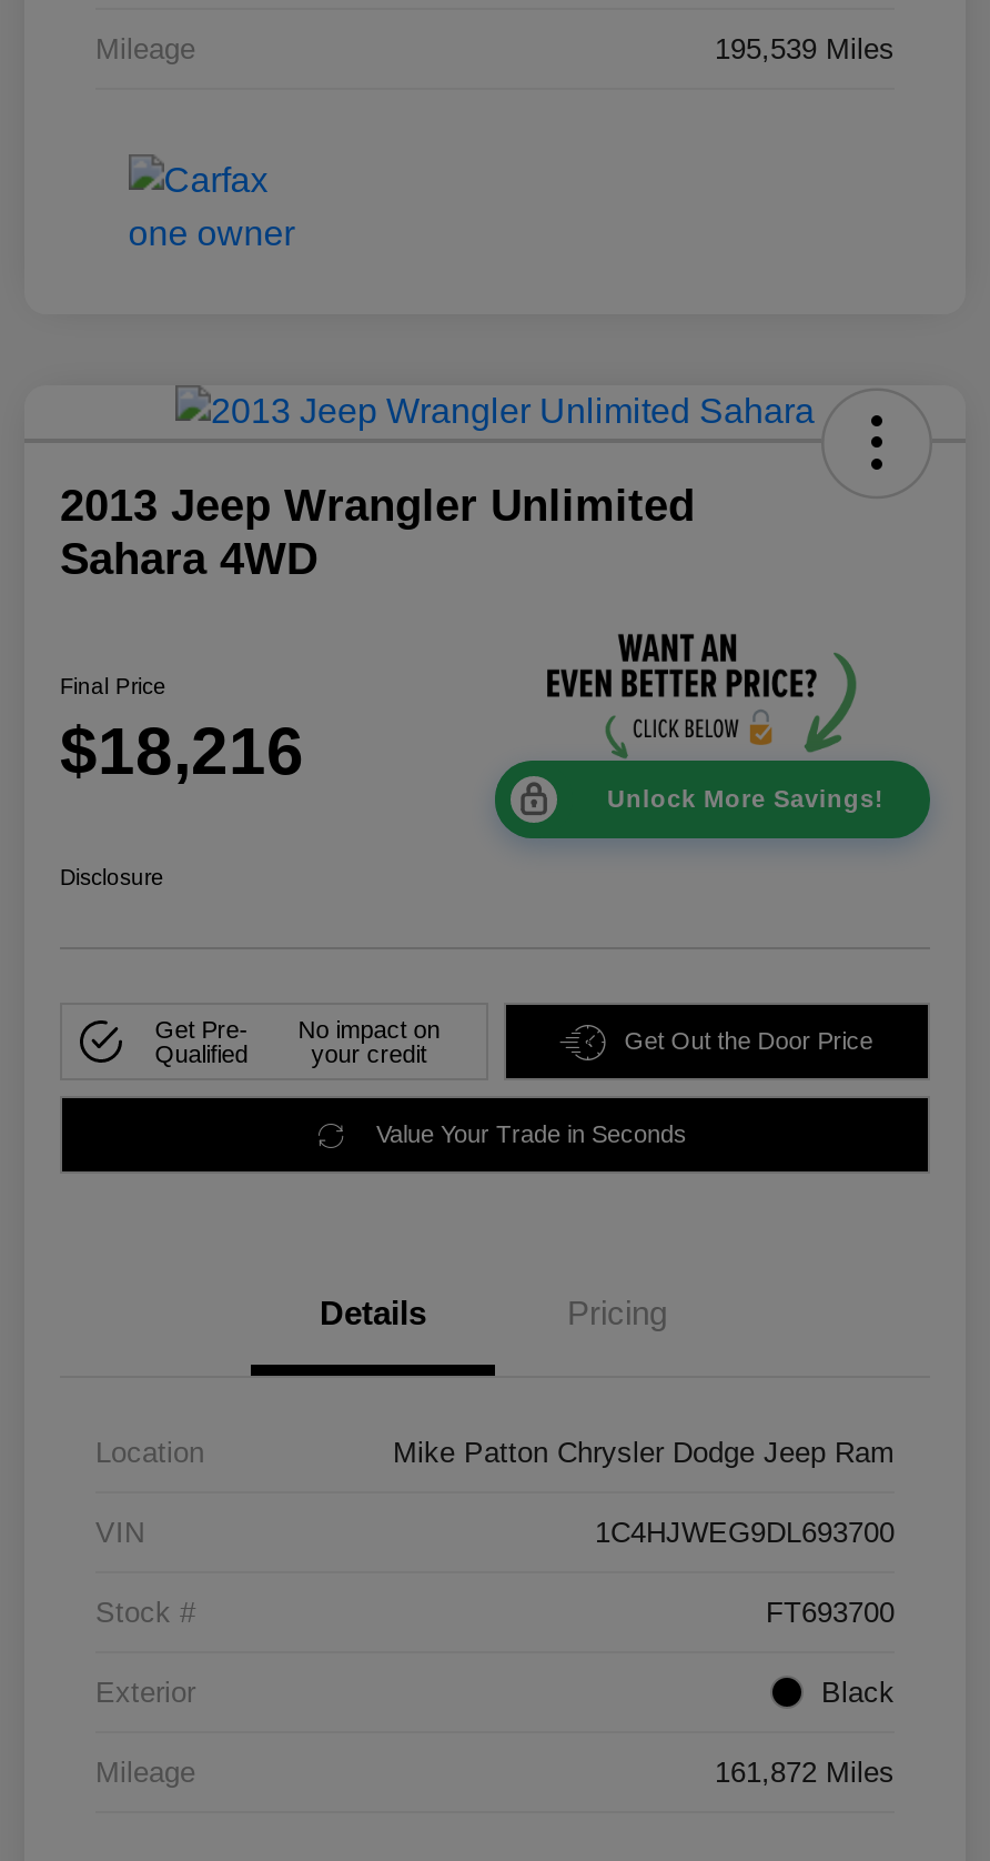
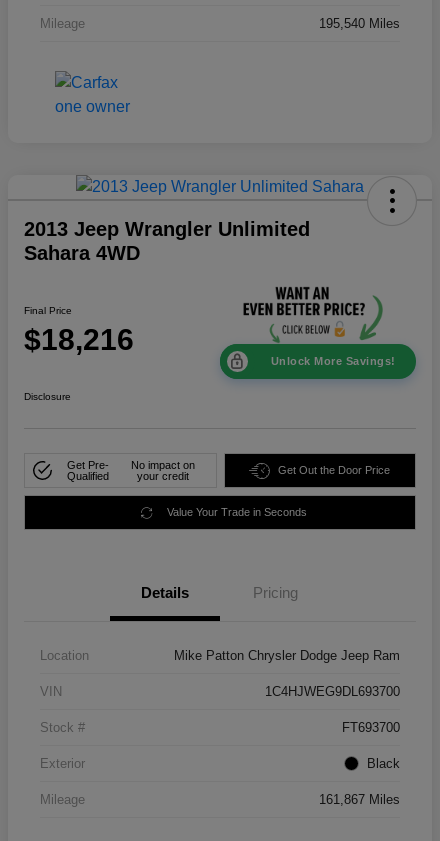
[715,32,895,65] 195,539 Miles -> [319,16,400,31] 195,540 Miles
[715,1756,895,1789] 161,872 Miles -> [319,792,400,807] 161,867 Miles

